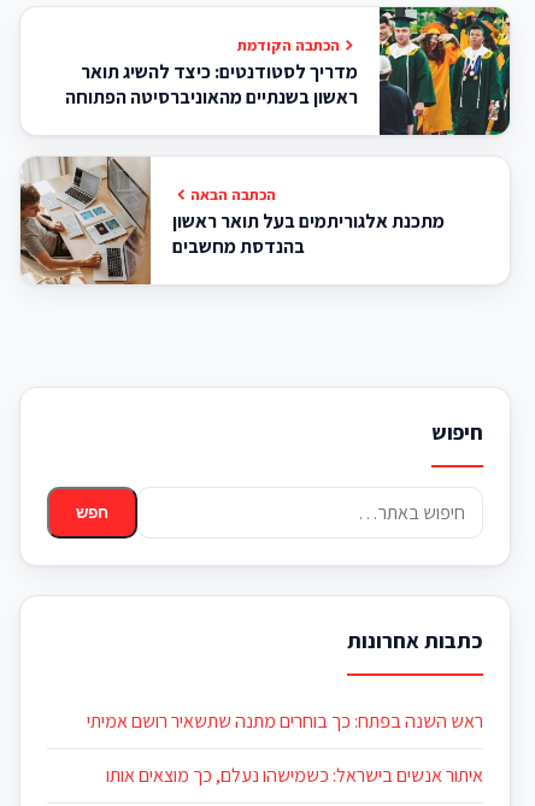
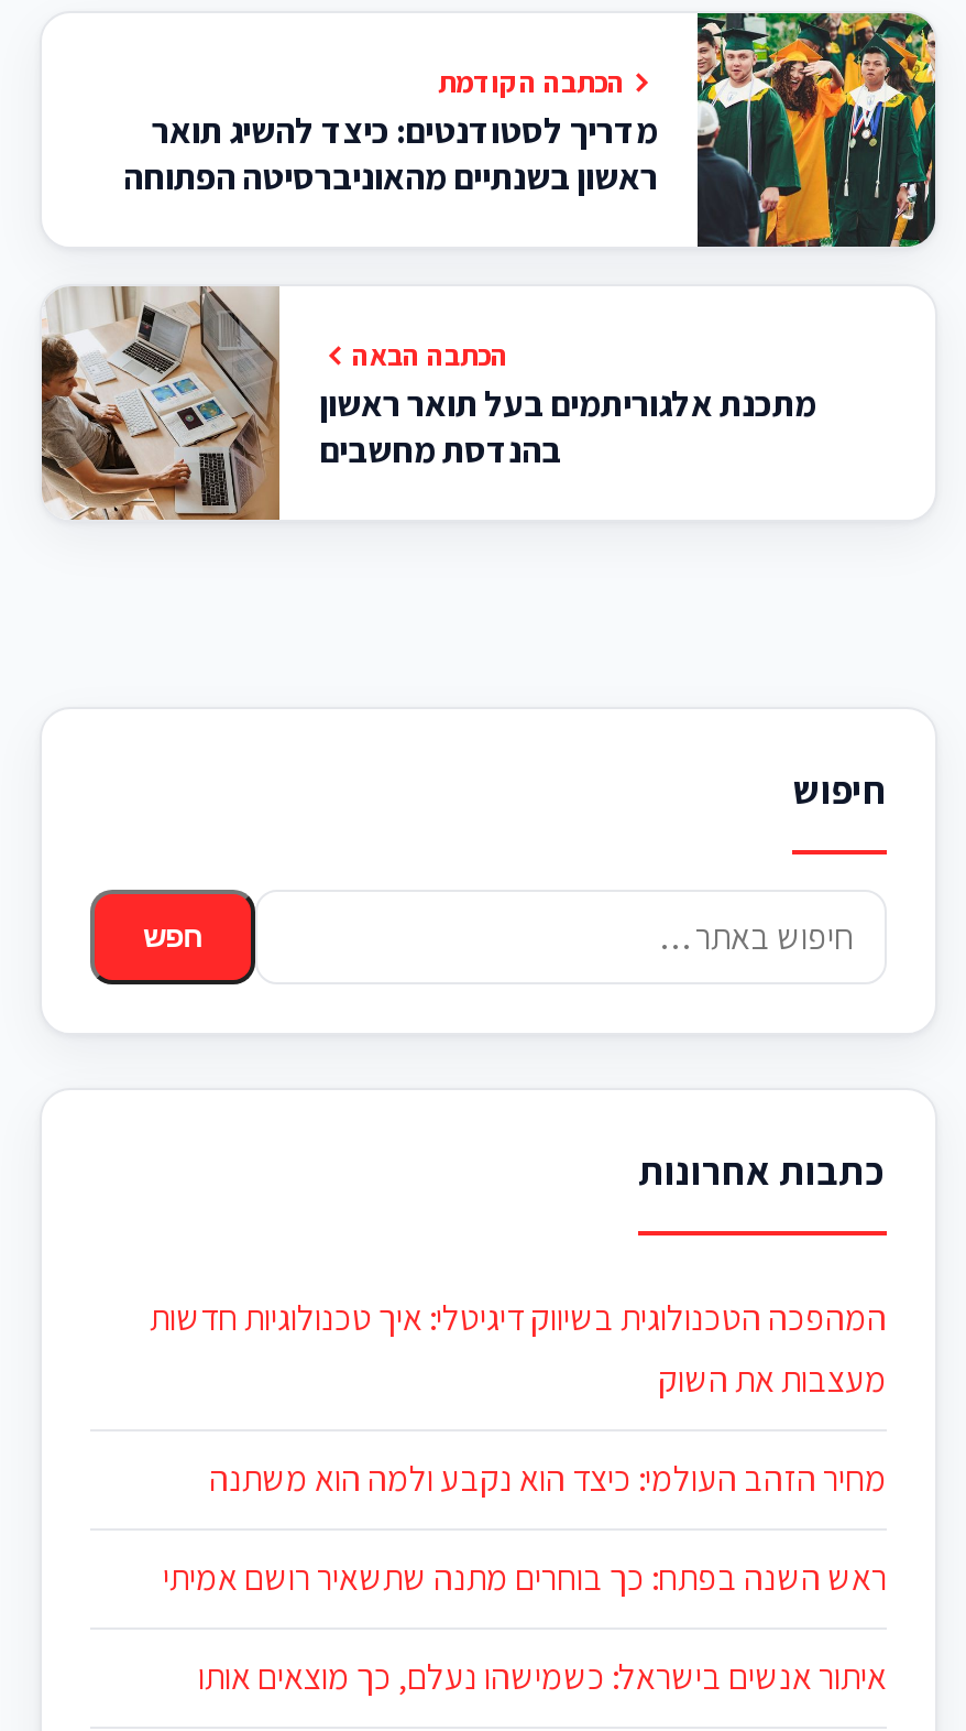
none -> [150,1295,887,1502] המהפכה הטכנולוגית בשיווק דיגיטלי: איך טכנולוגיות חדשות | מעצבות את השוק | מחיר הזהב העולמי: כיצד הוא נקבע ולמה הוא משתנה

